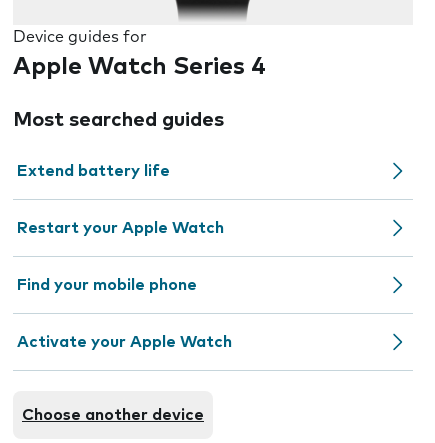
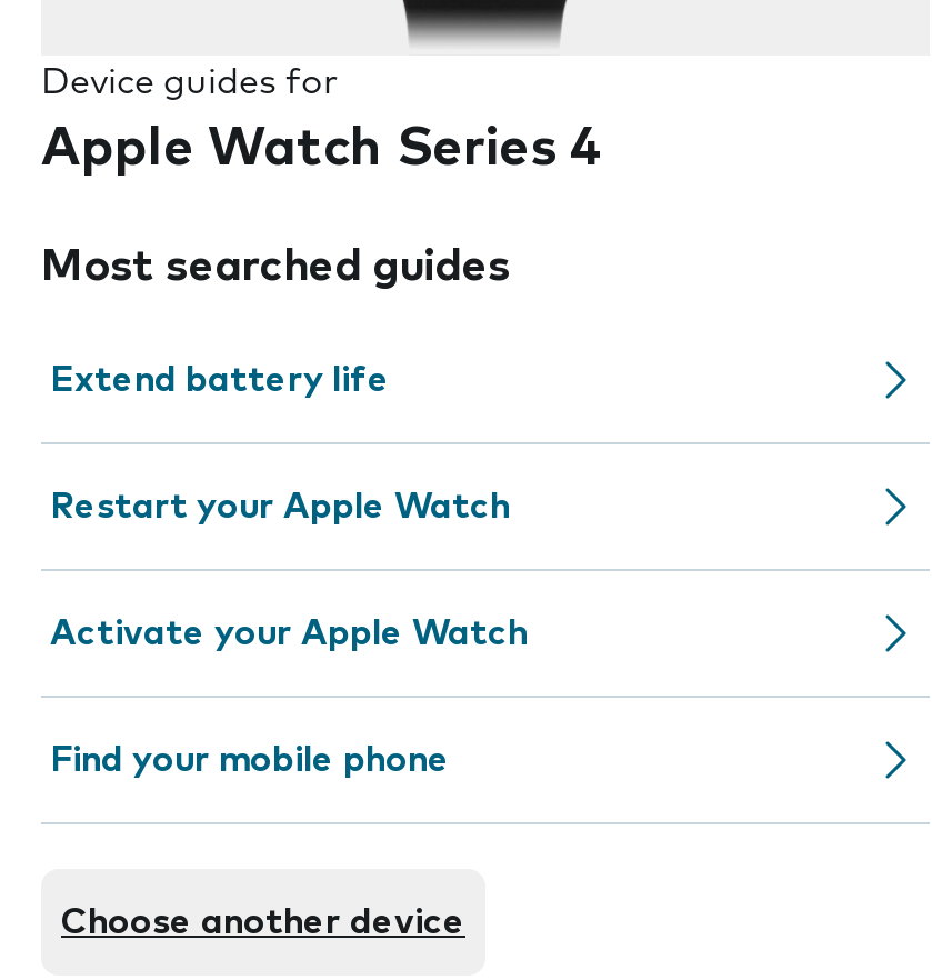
moved [17,277,197,293] -> [50,742,450,778]: Find your mobile phone
moved [17,334,232,350] -> [50,616,528,651]: Activate your Apple Watch

